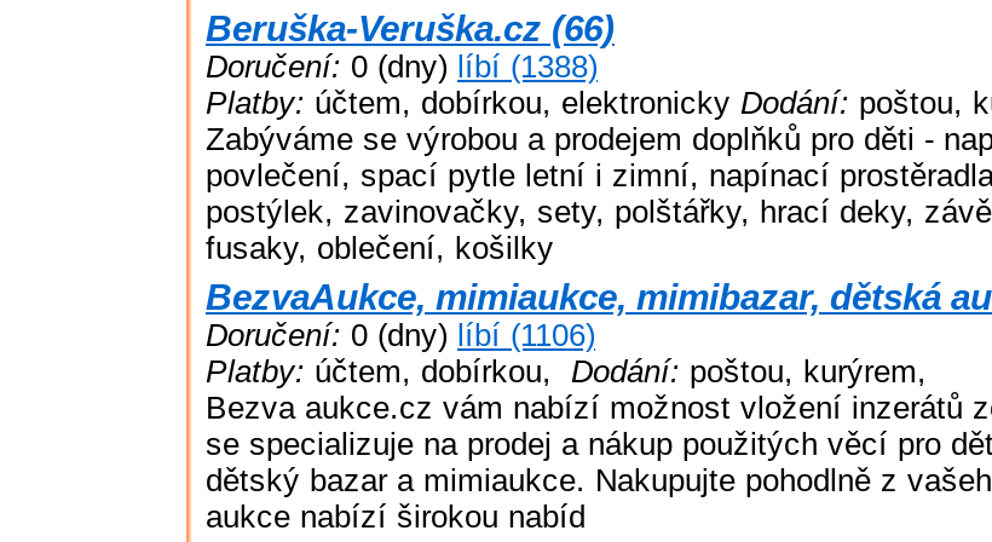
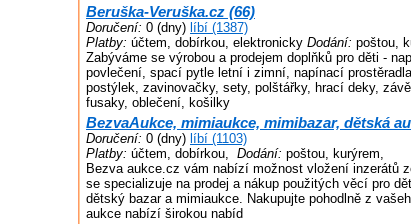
[206,48,598,85] Doručení: 0 (dny) líbí (1388) -> [86,20,248,35] Doručení: 0 (dny) líbí (1387)
[206,317,595,353] Doručení: 0 (dny) líbí (1106) -> [86,131,247,146] Doručení: 0 (dny) líbí (1103)

